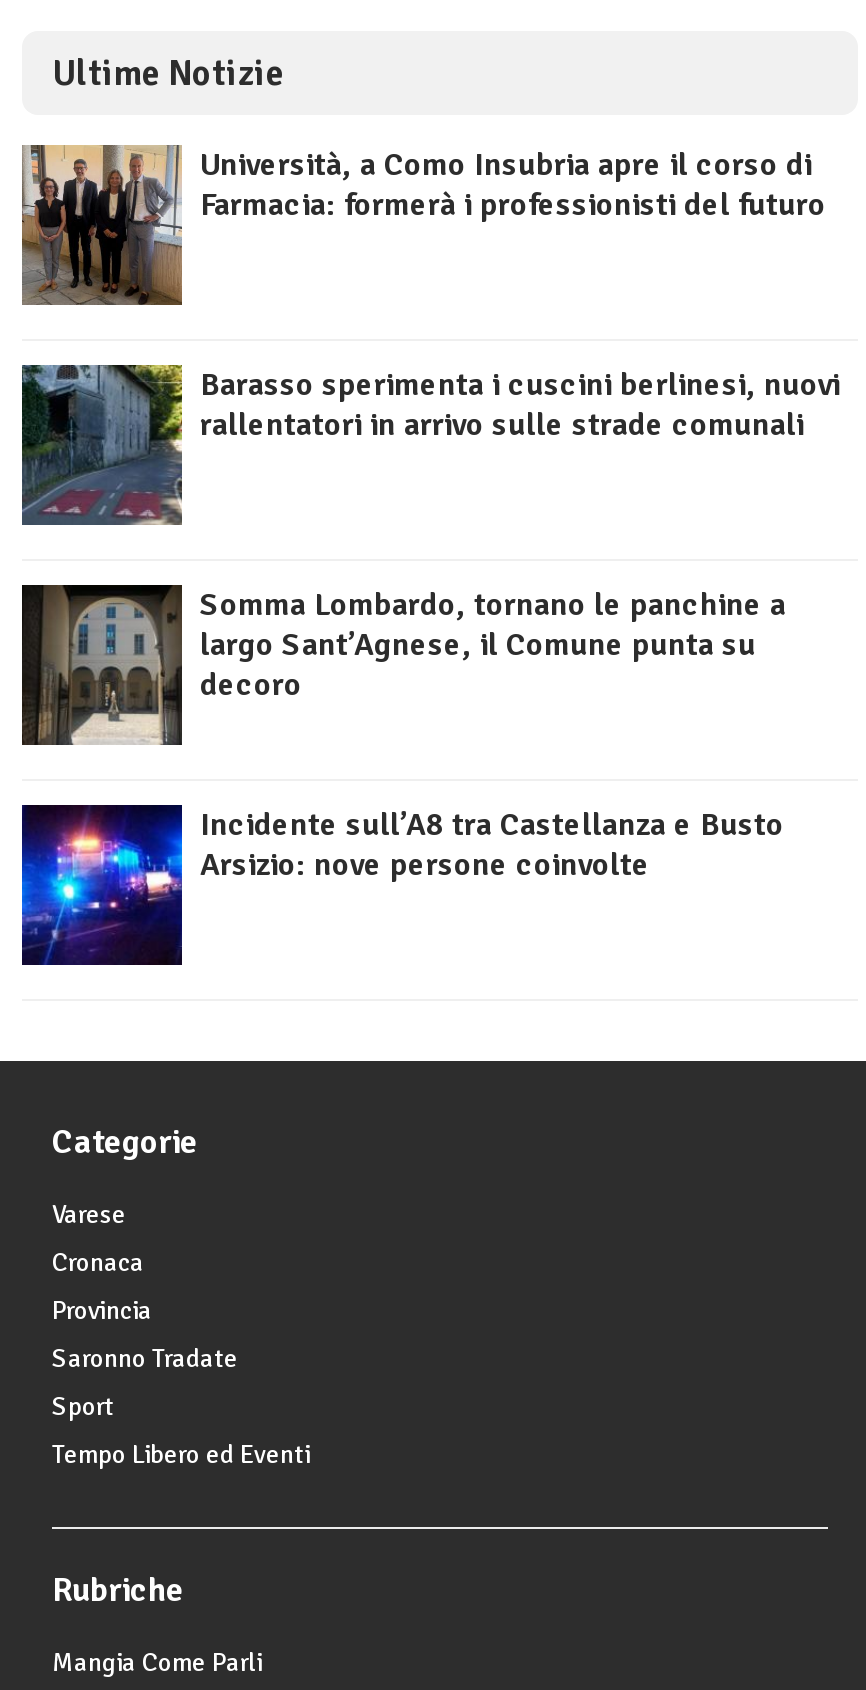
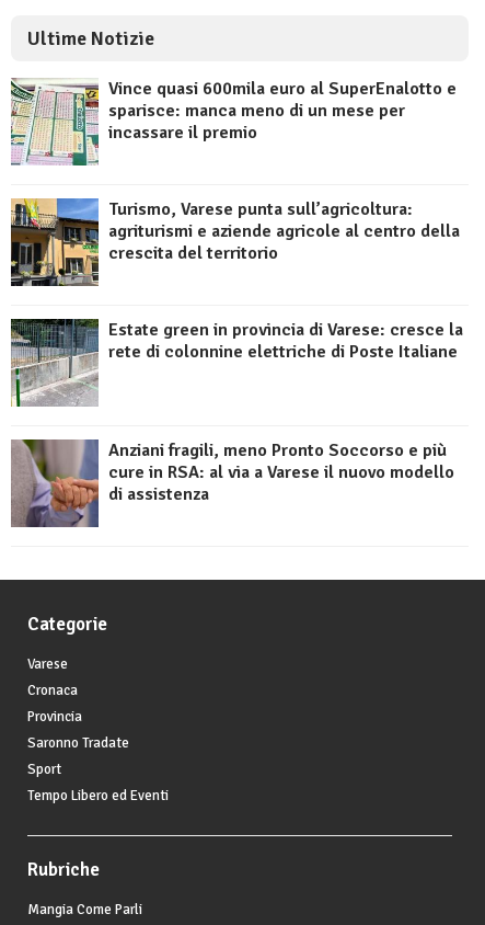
[22,145,826,307] [image] | Università, a Como Insubria apre il corso di | Farmacia: formerà i professionisti del futuro -> [11,78,457,165] [image] | Vince quasi 600mila euro al SuperEnalotto e | sparisce: manca meno di un mese per | incassare il premio
[20,363,842,525] [image] | Barasso sperimenta i cuscini berlinesi, nuovi | rallentatori in arrivo sulle strade comunali -> [10,197,460,286] [image] | Turismo, Varese punta sull’agricoltura: | agriturismi e aziende agricole al centro della | crescita del territorio
[20,585,786,747] [image] | Somma Lombardo, tornano le panchine a | largo Sant’Agnese, il Comune punta su | decoro -> [10,318,463,408] [image] | Estate green in provincia di Varese: cresce la | rete di colonnine elettriche di Poste Italiane
[20,803,784,967] [image] | Incidente sull’A8 tra Castellanza e Busto | Arsizio: nove persone coinvolte -> [10,438,454,528] [image] | Anziani fragili, meno Pronto Soccorso e più | cure in RSA: al via a Varese il nuovo modello | di assistenza

